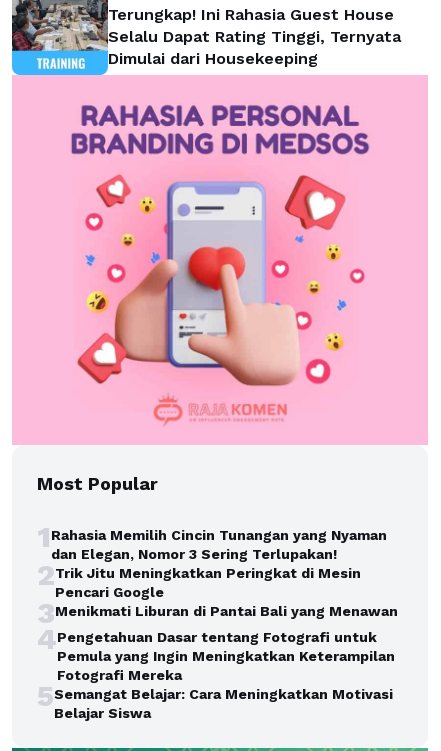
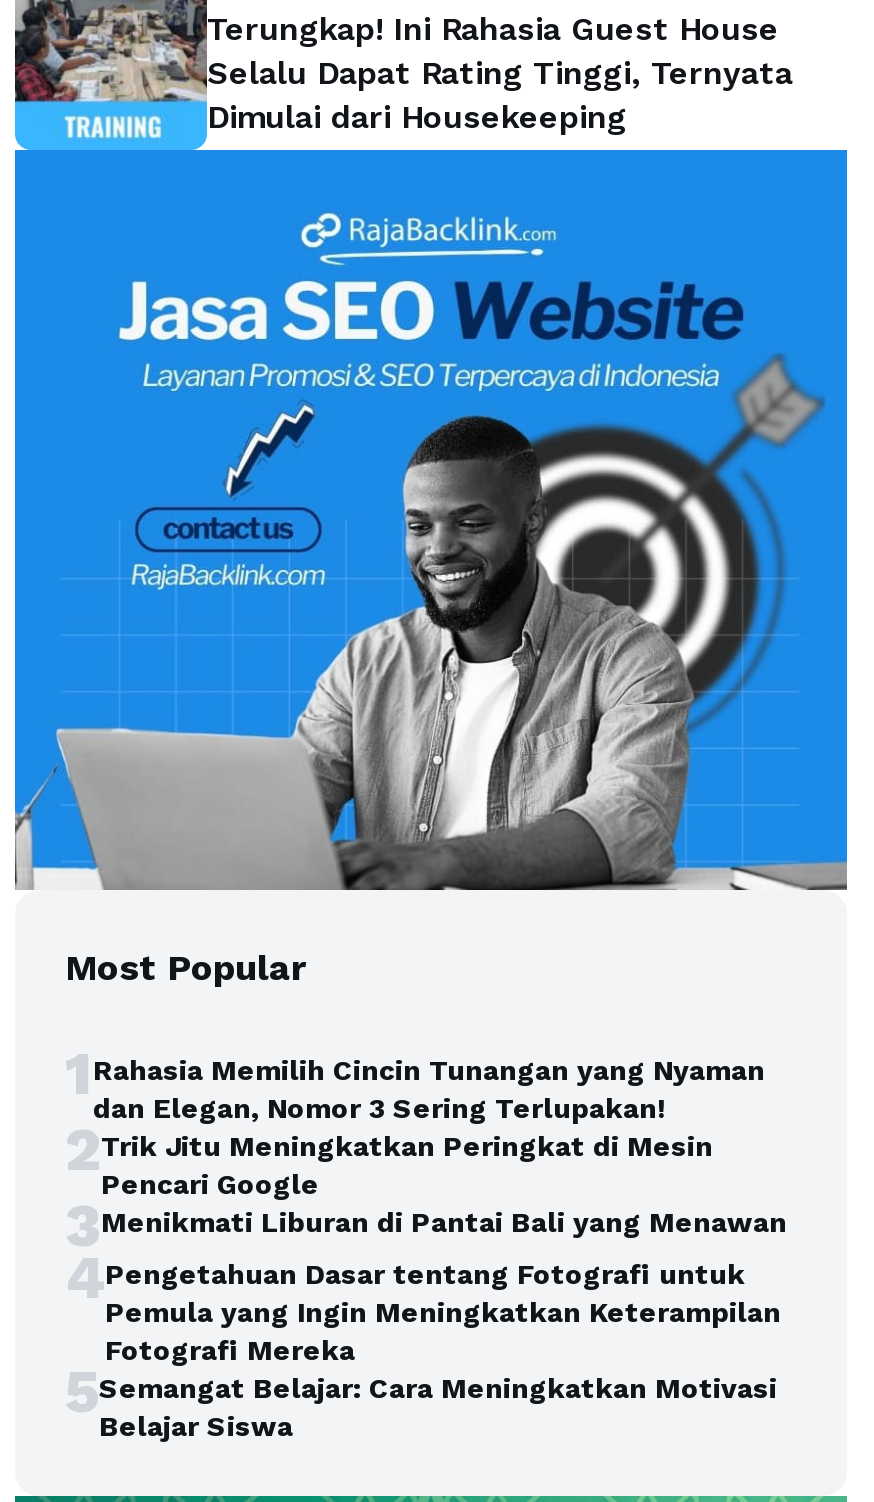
[12,74,428,445] [image] -> [13,148,849,892] [image]

